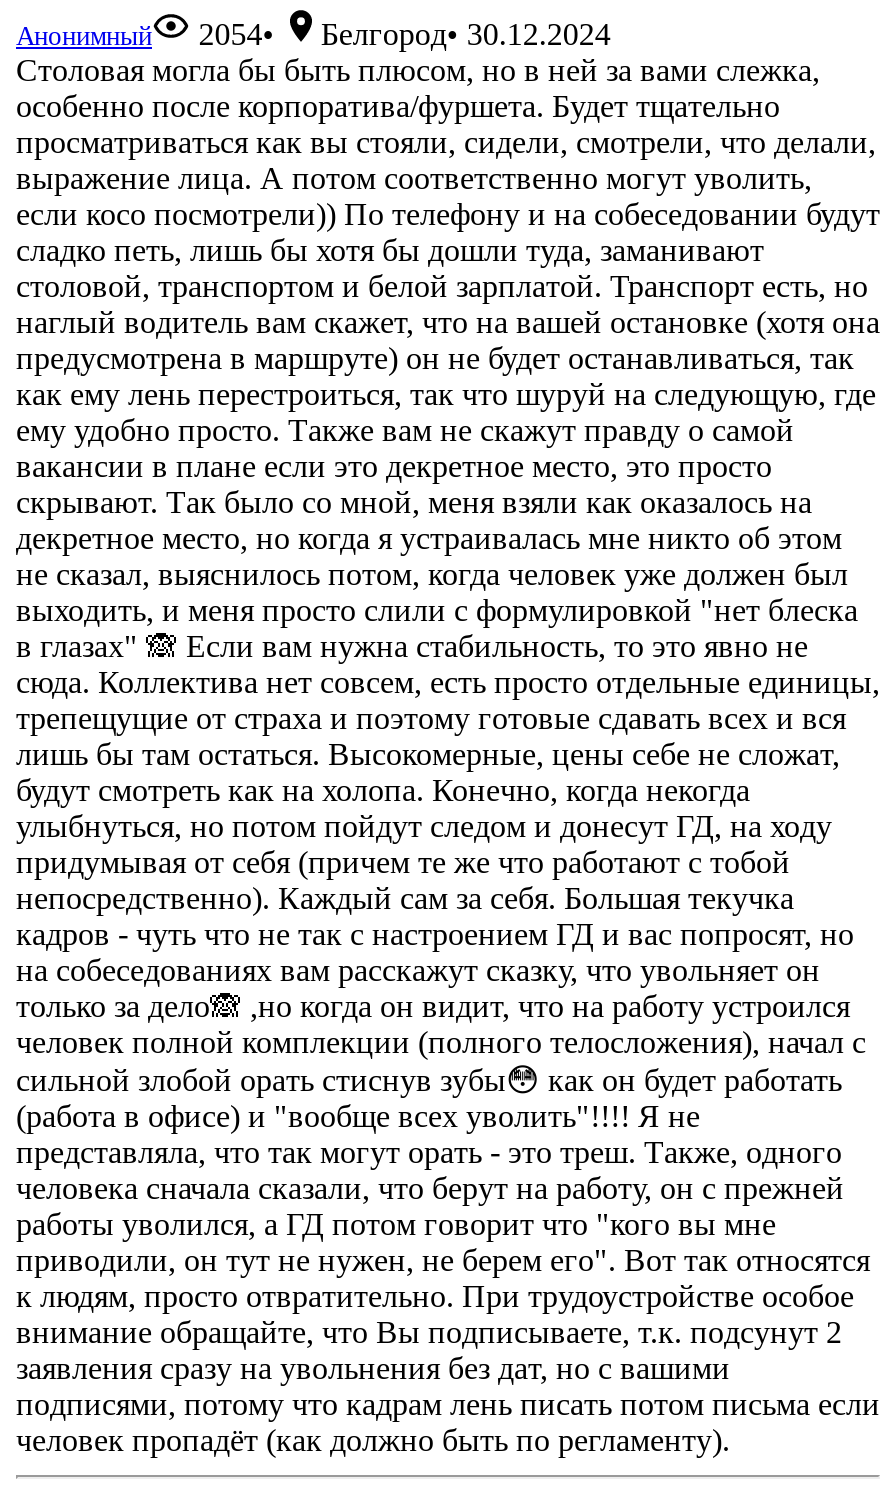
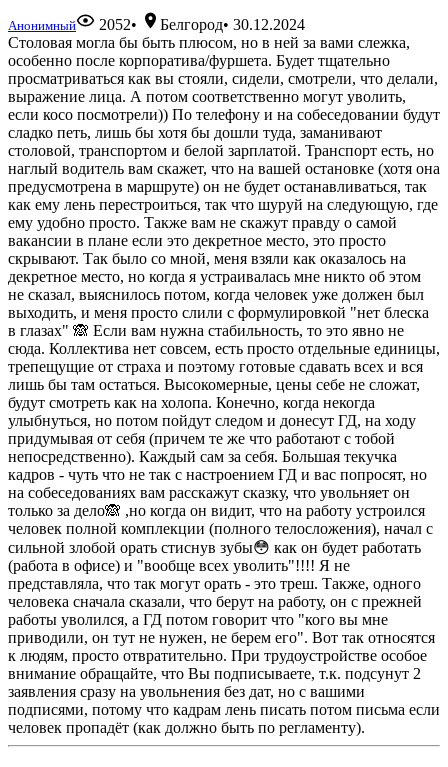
[16,17,611,51] Анонимный 2054• Белгород• 30.12.2024 -> [8,16,305,33] Анонимный 2052• Белгород• 30.12.2024

